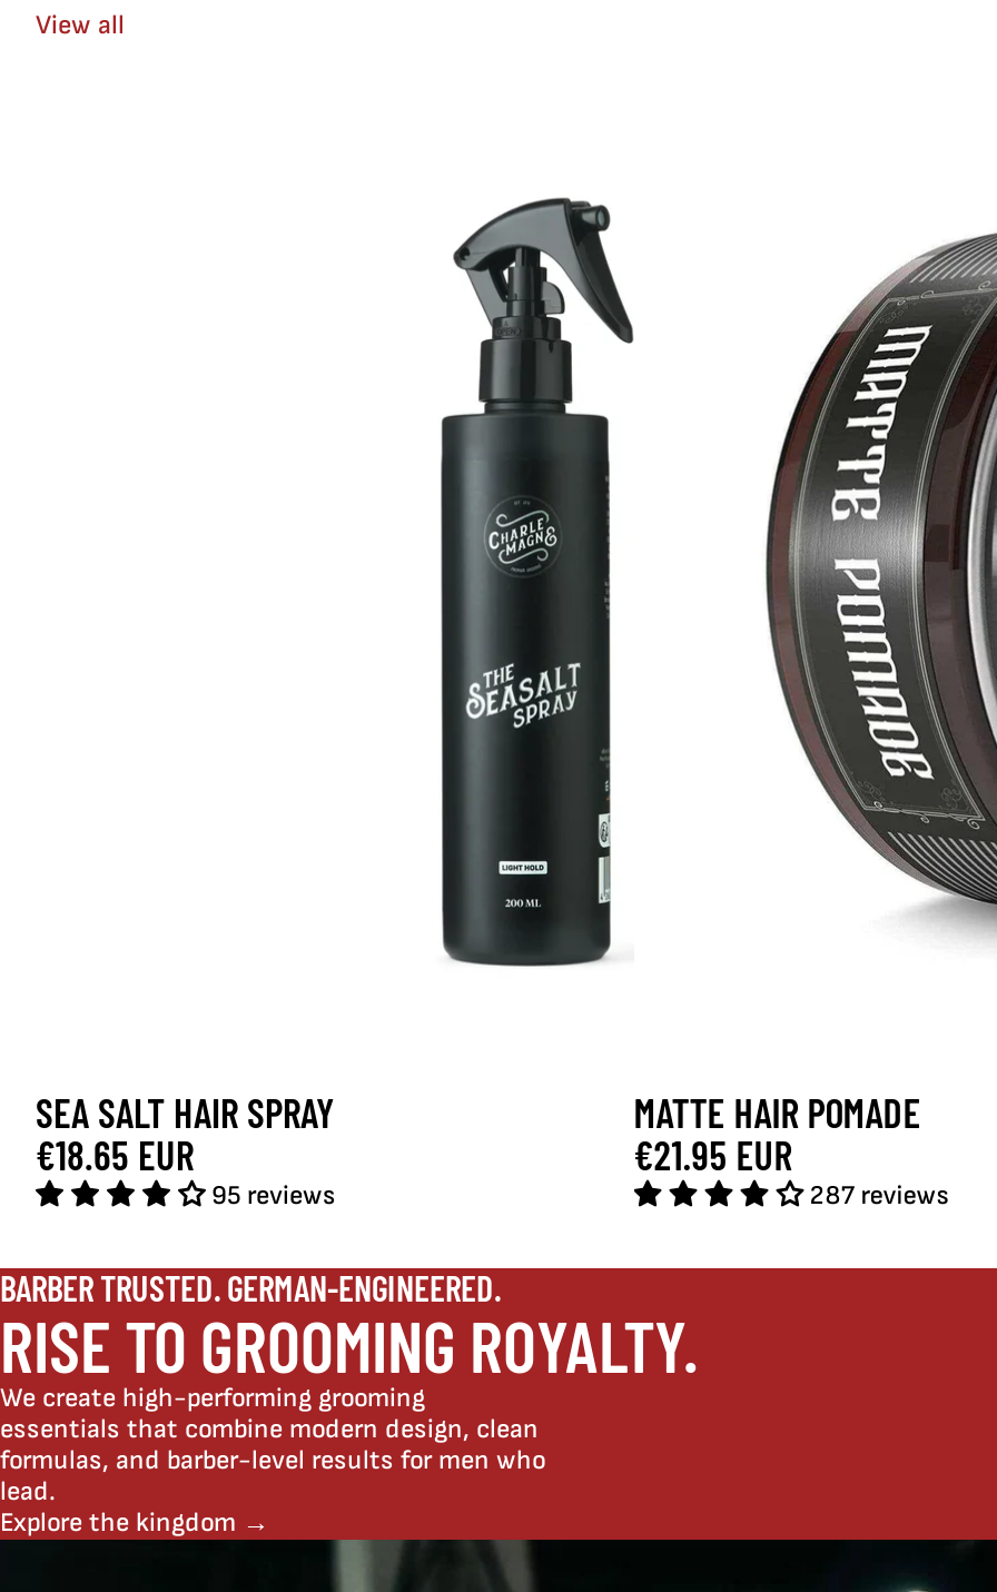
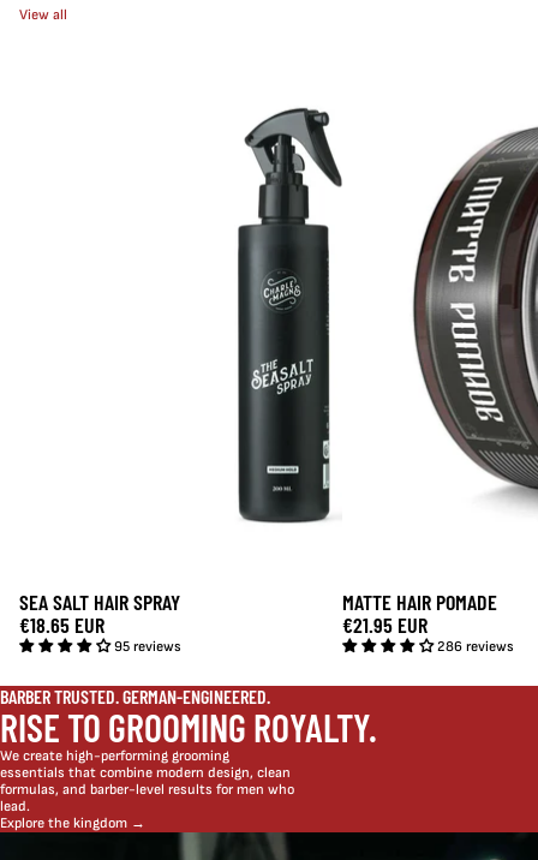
[810,1180,950,1213] 287 reviews -> [437,637,514,655] 286 reviews

